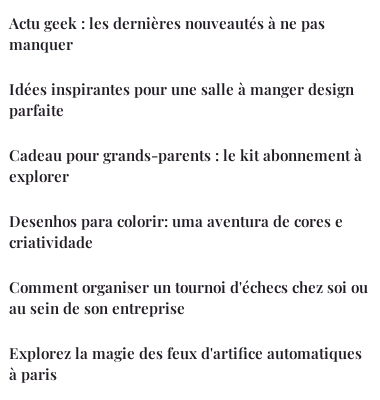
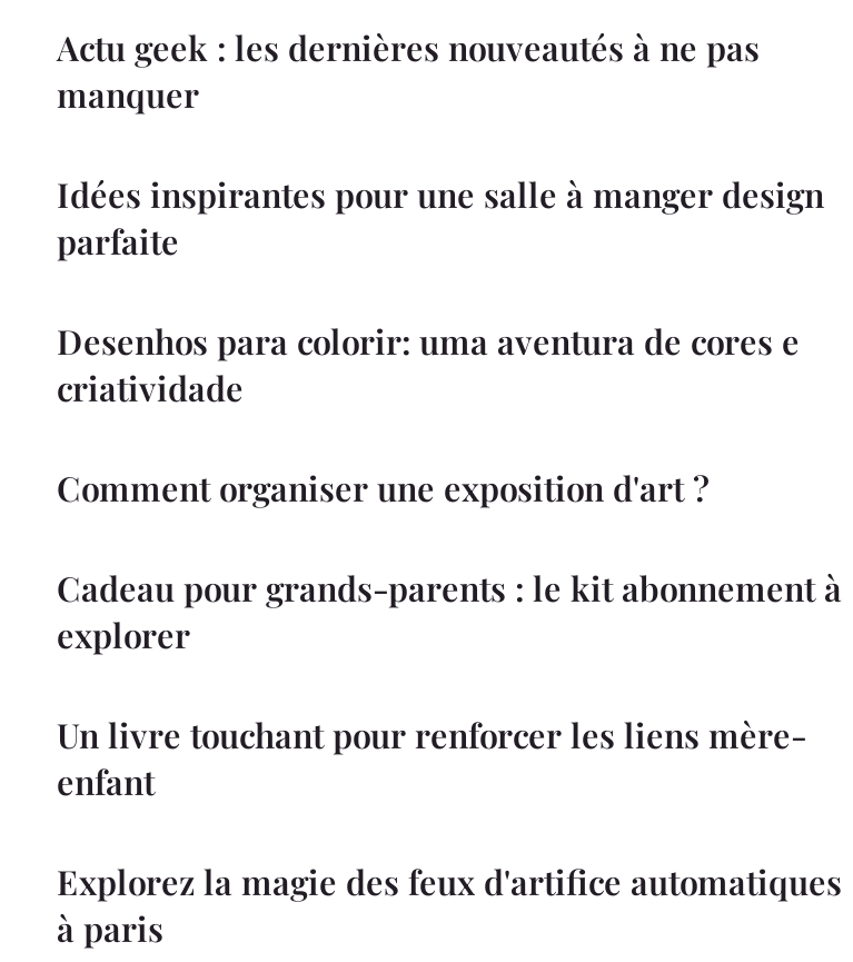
none -> [57,466,708,511] Comment organiser une exposition d'art ?
moved [9,145,362,186] -> [57,567,842,658]: Cadeau pour grands-parents : le kit abonnement à | explorer
moved [9,211,343,252] -> [57,320,800,411]: Desenhos para colorir: uma aventura de cores e | criatividade
[9,277,368,318] Comment organiser un tournoi d'échecs chez soi ou | au sein de son entreprise -> [57,713,806,805] Un livre touchant pour renforcer les liens mère- | enfant

